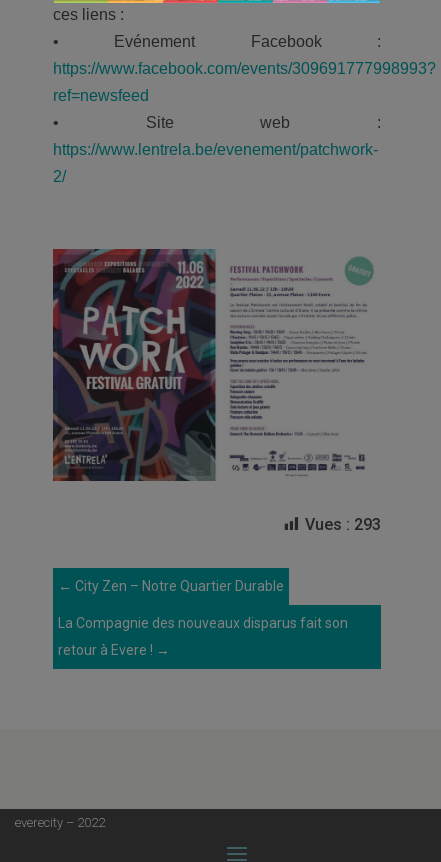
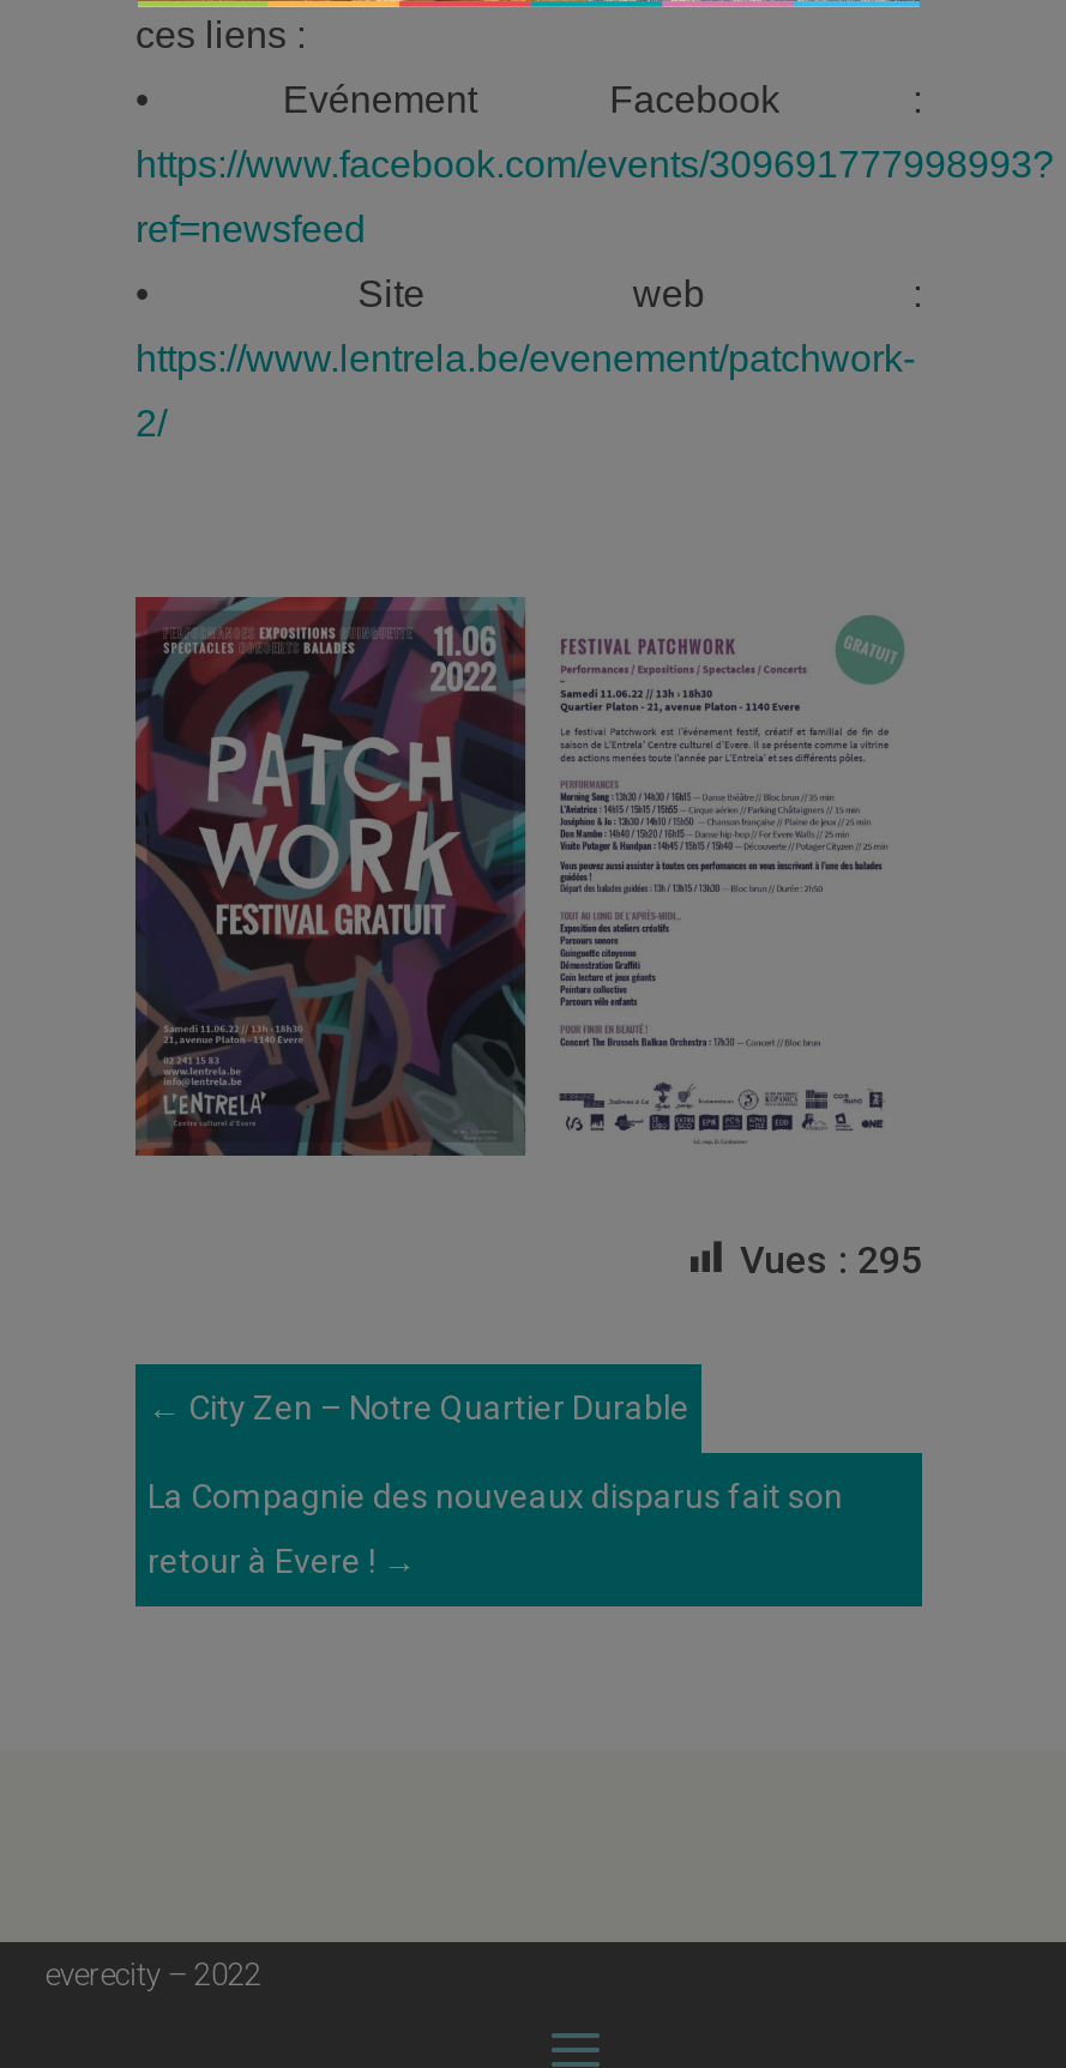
[305,515,381,534] Vues : 293 -> [740,1236,922,1282] Vues : 295

